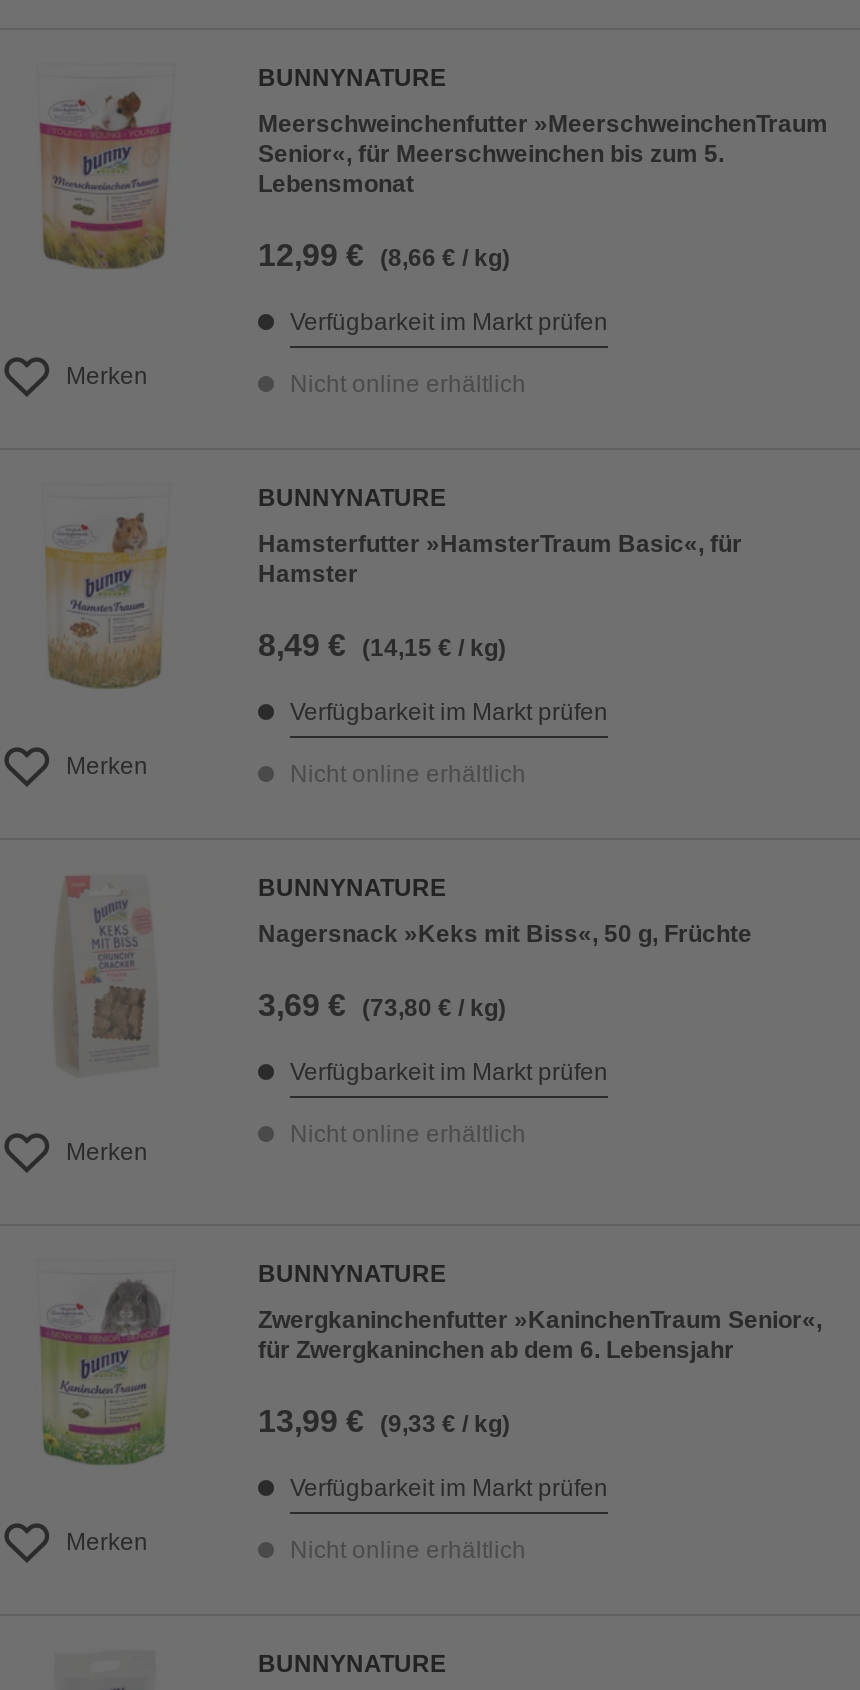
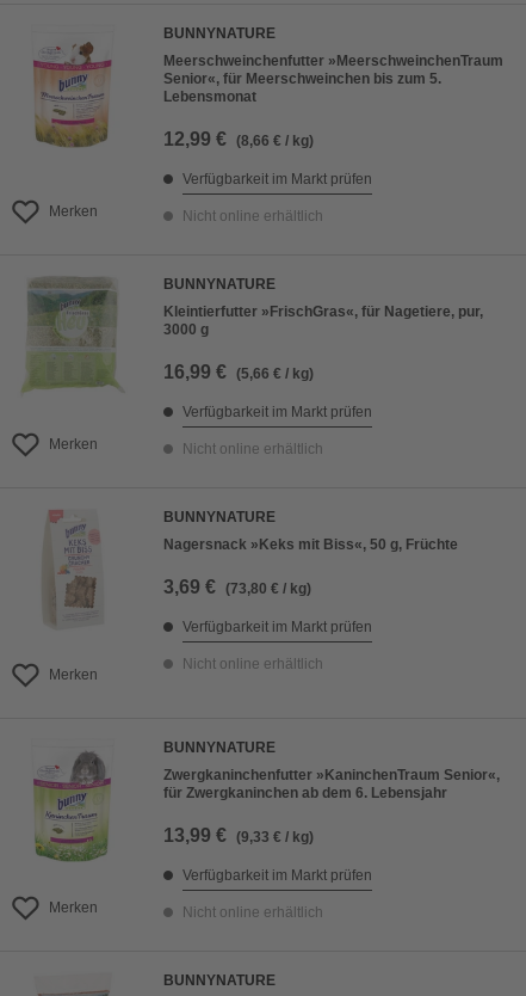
[20,486,742,690] [image] | Hamsterfutter »HamsterTraum Basic«, für | Hamster -> [20,276,483,398] [image] | Kleintierfutter »FrischGras«, für Nagetiere, pur, | 3000 g
[258,628,506,662] 8,49 € (14,15 € / kg) -> [163,362,314,382] 16,99 € (5,66 € / kg)

